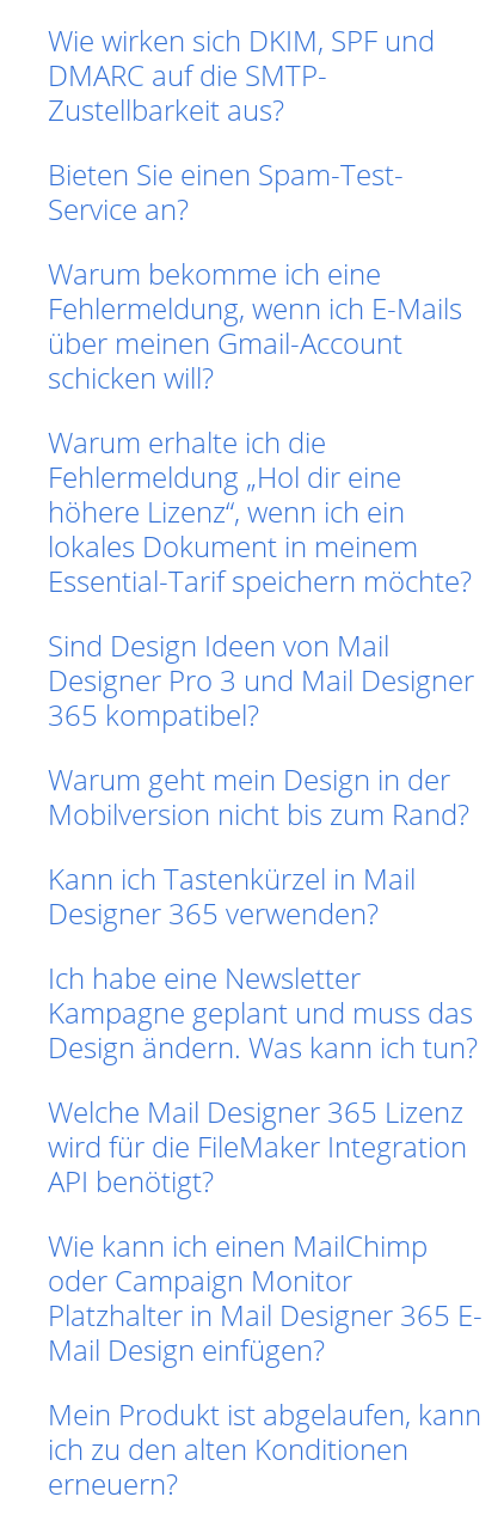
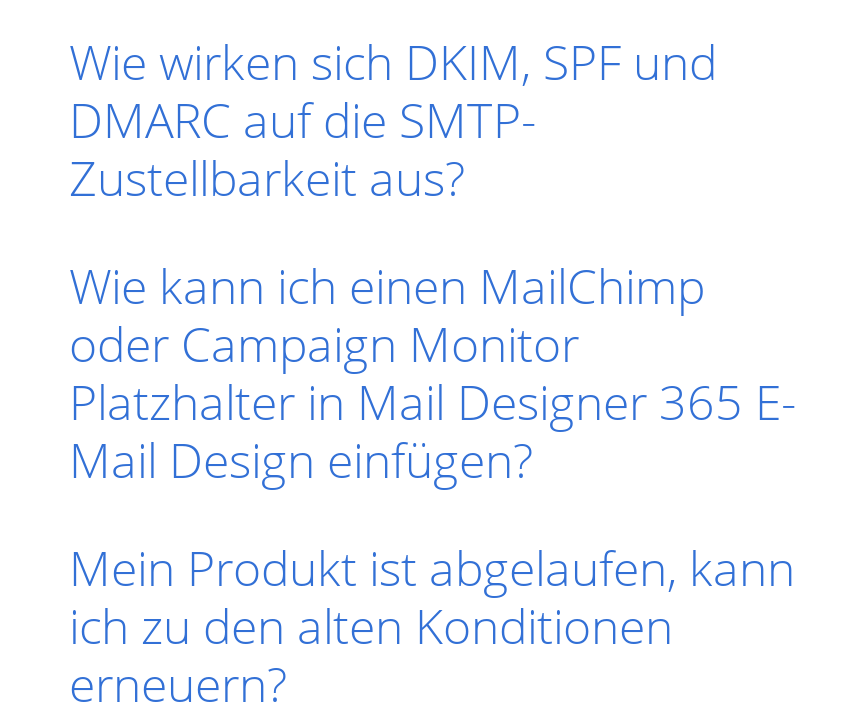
[48,154,478,1201] Bieten Sie einen Spam-Test- | Service an? | Warum bekomme ich eine | Fehlermeldung, wenn ich E-Mails | über meinen Gmail-Account | schicken will? | Warum erhalte ich die | Fehlermeldung „Hol dir eine | höhere Lizenz“, wenn ich ein | lokales Dokument in meinem | Essential-Tarif speichern möchte? | Sind Design Ideen von Mail | Designer Pro 3 und Mail Designer | 365 kompatibel? | Warum geht mein Design in der | Mobilversion nicht bis zum Rand? | Kann ich Tastenkürzel in Mail | Designer 365 verwenden? | Ich habe eine Newsletter | Kampagne geplant und muss das | Design ändern. Was kann ich tun? | Welche Mail Designer 365 Lizenz | wird für die FileMaker Integration | API benötigt? -> none

